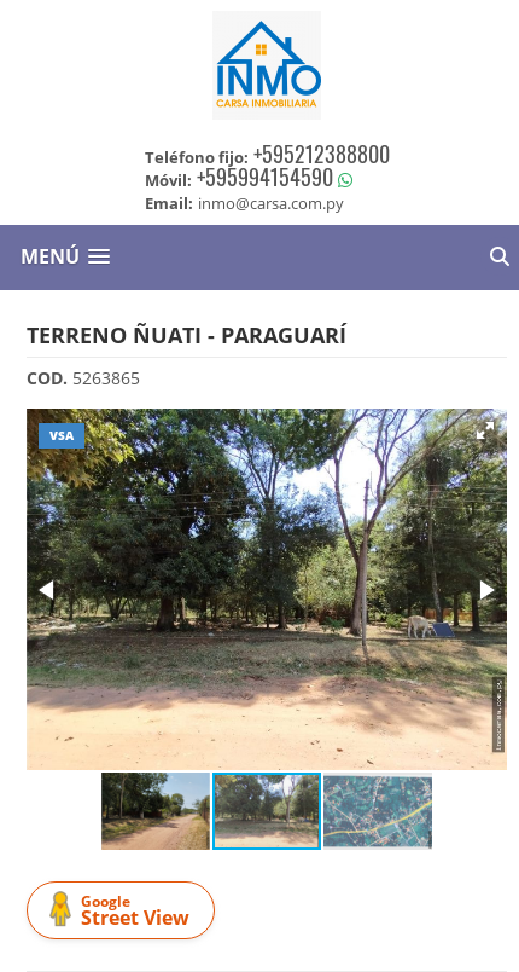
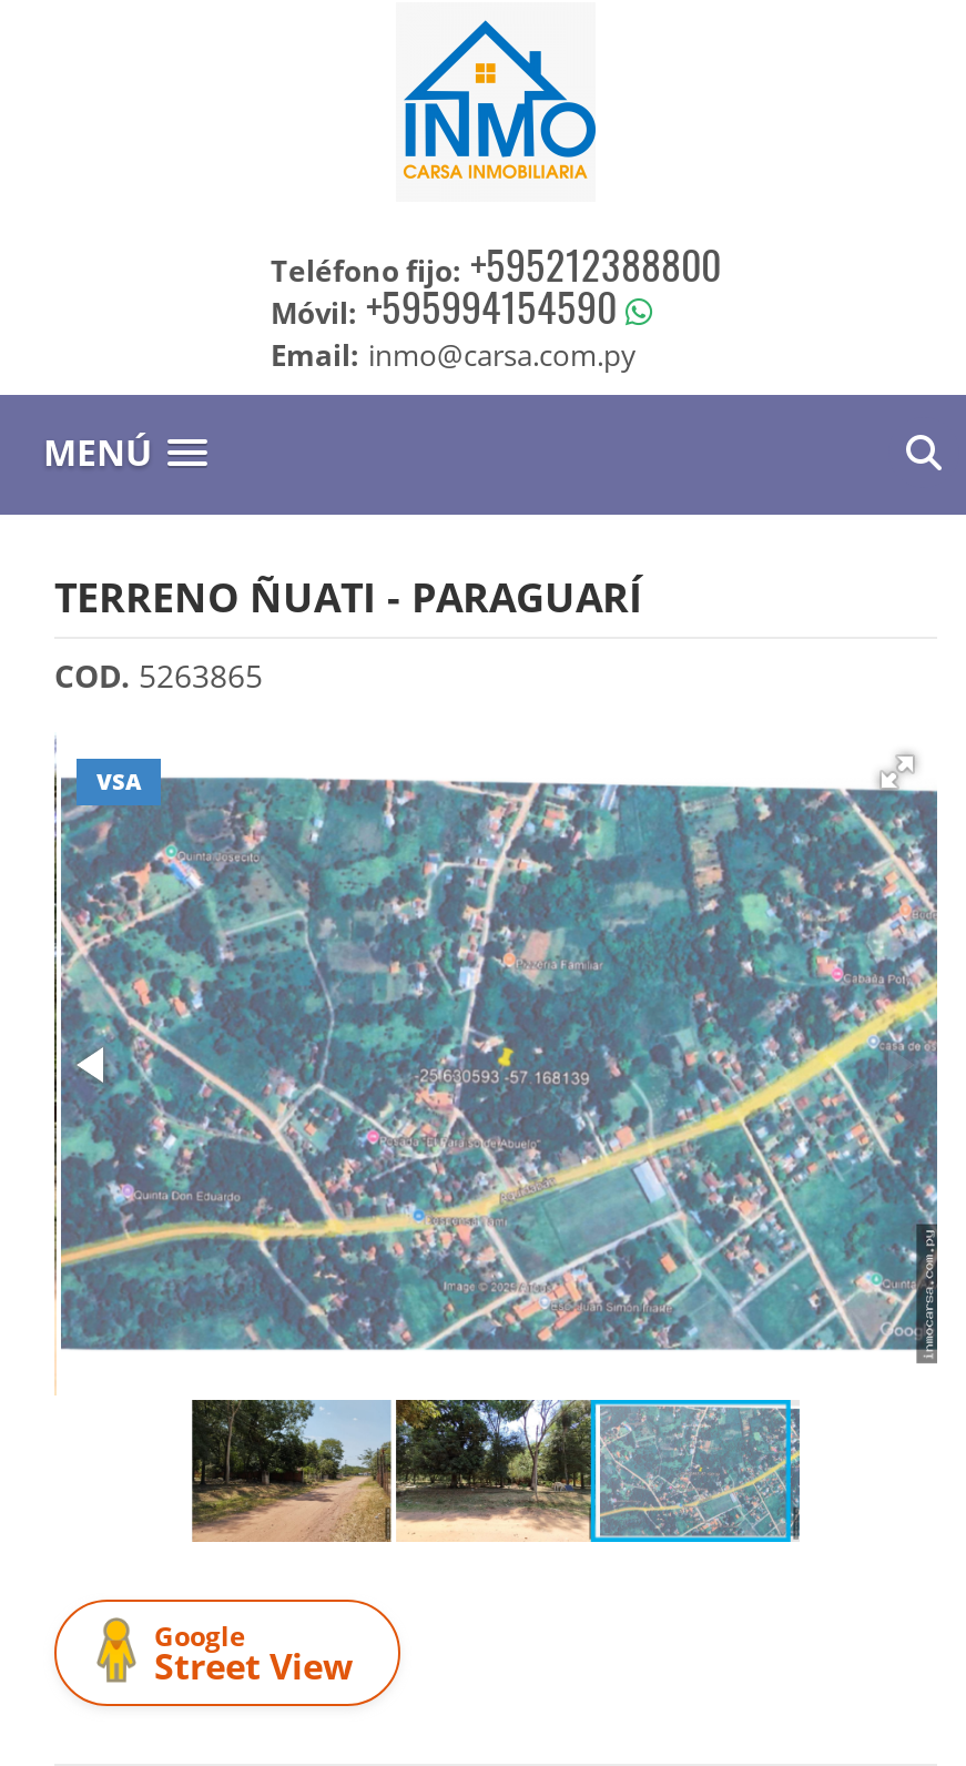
[25,407,508,851] [image] -> [52,732,939,1544] [image]

